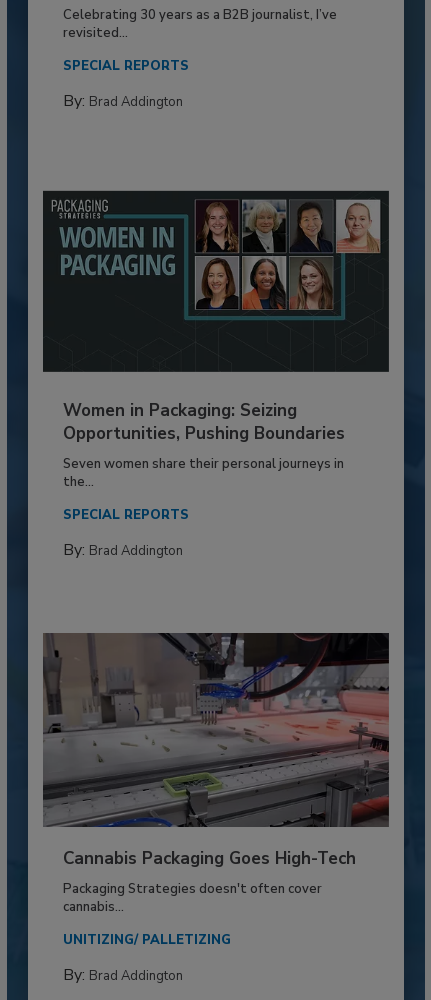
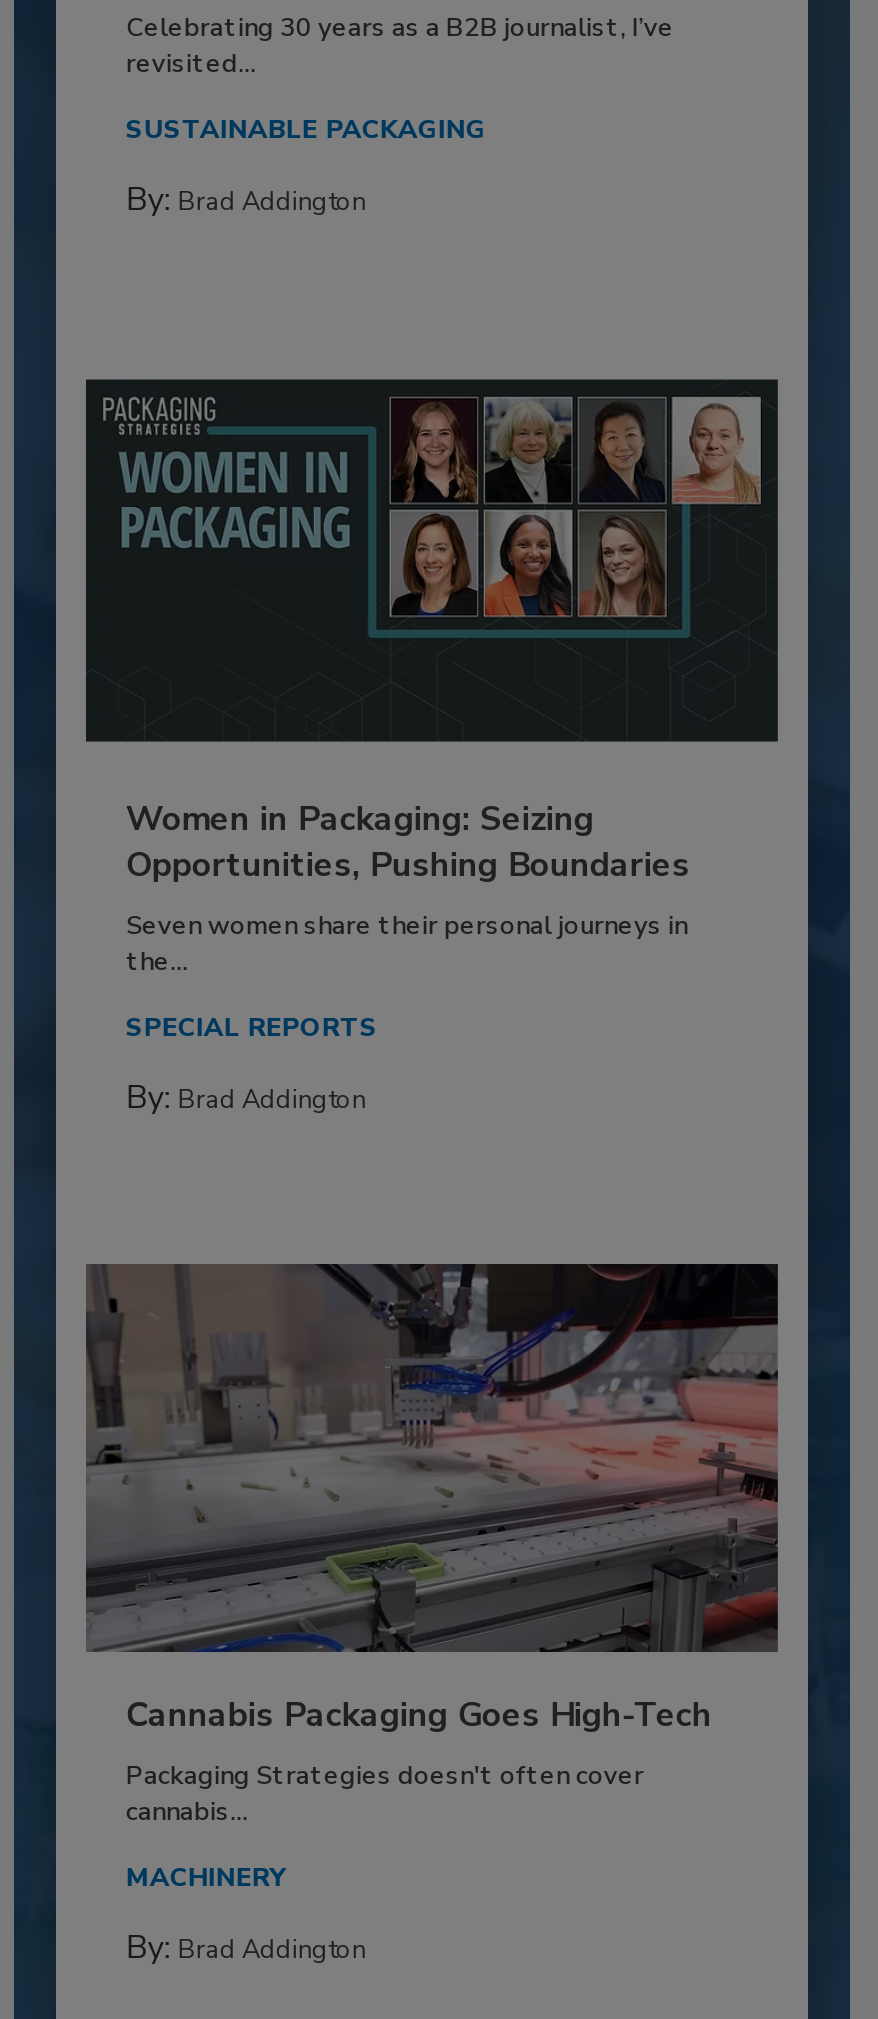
[63,57,189,75] SPECIAL REPORTS -> [126,112,486,148] SUSTAINABLE PACKAGING
[63,931,231,949] UNITIZING/ PALLETIZING -> [126,1861,286,1897] MACHINERY

